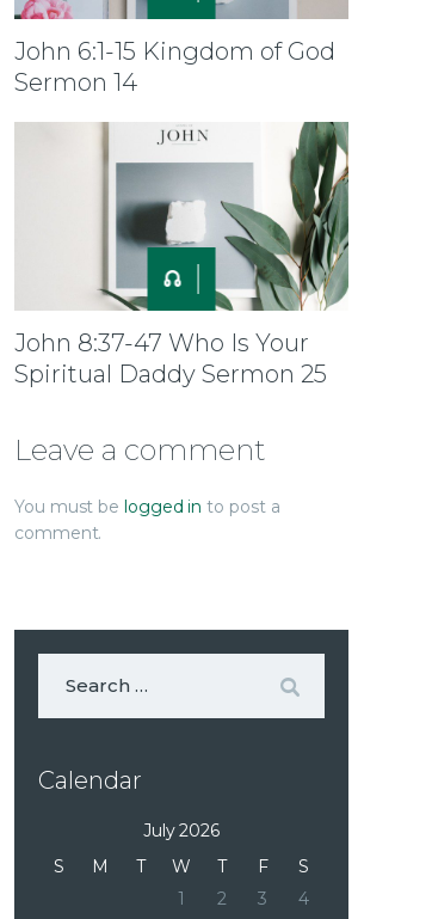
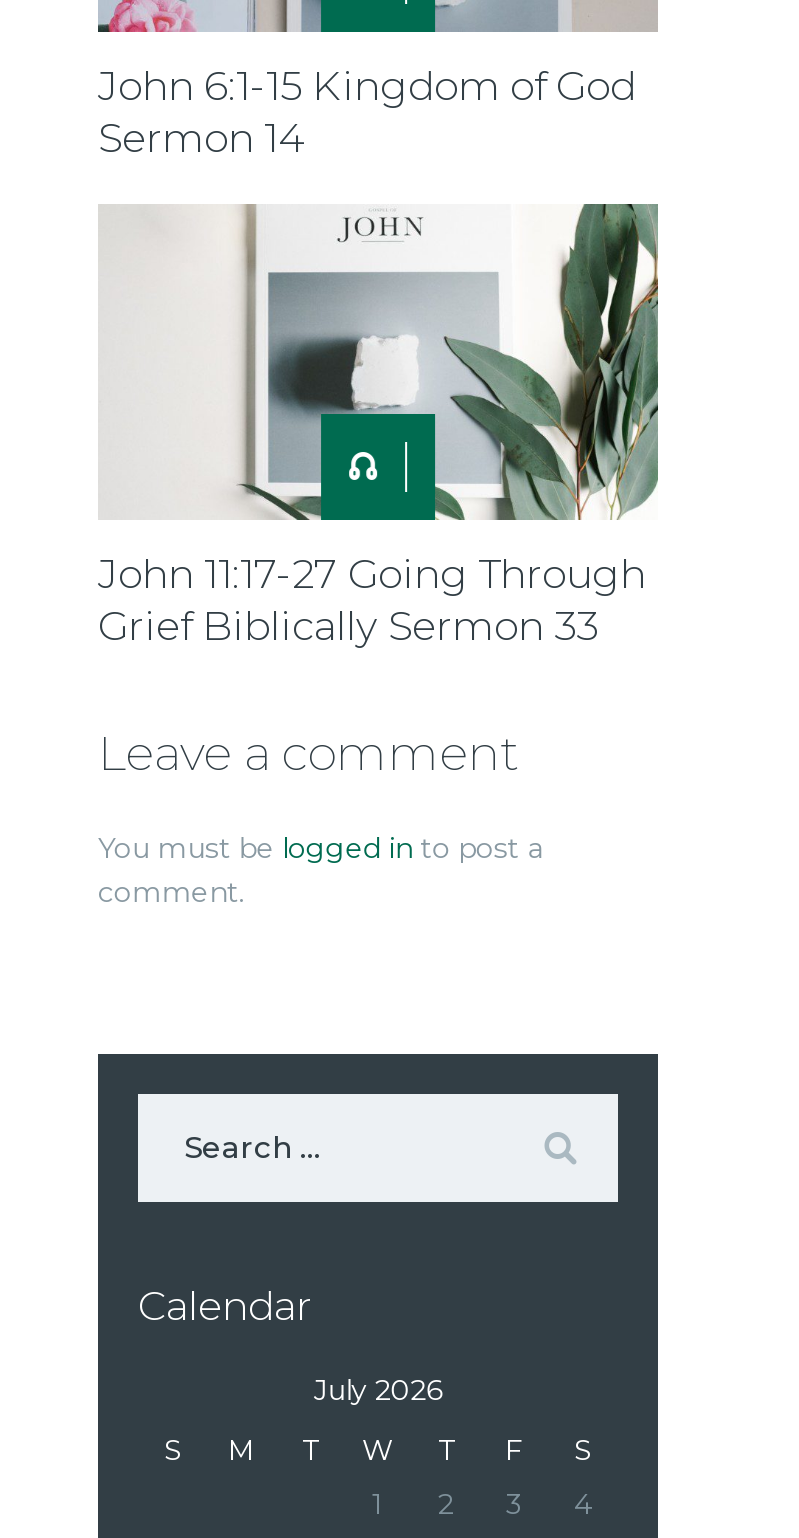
[14,329,327,388] John 8:37-47 Who Is Your | Spiritual Daddy Sermon 25 -> [98,550,646,650] John 11:17-27 Going Through | Grief Biblically Sermon 33

